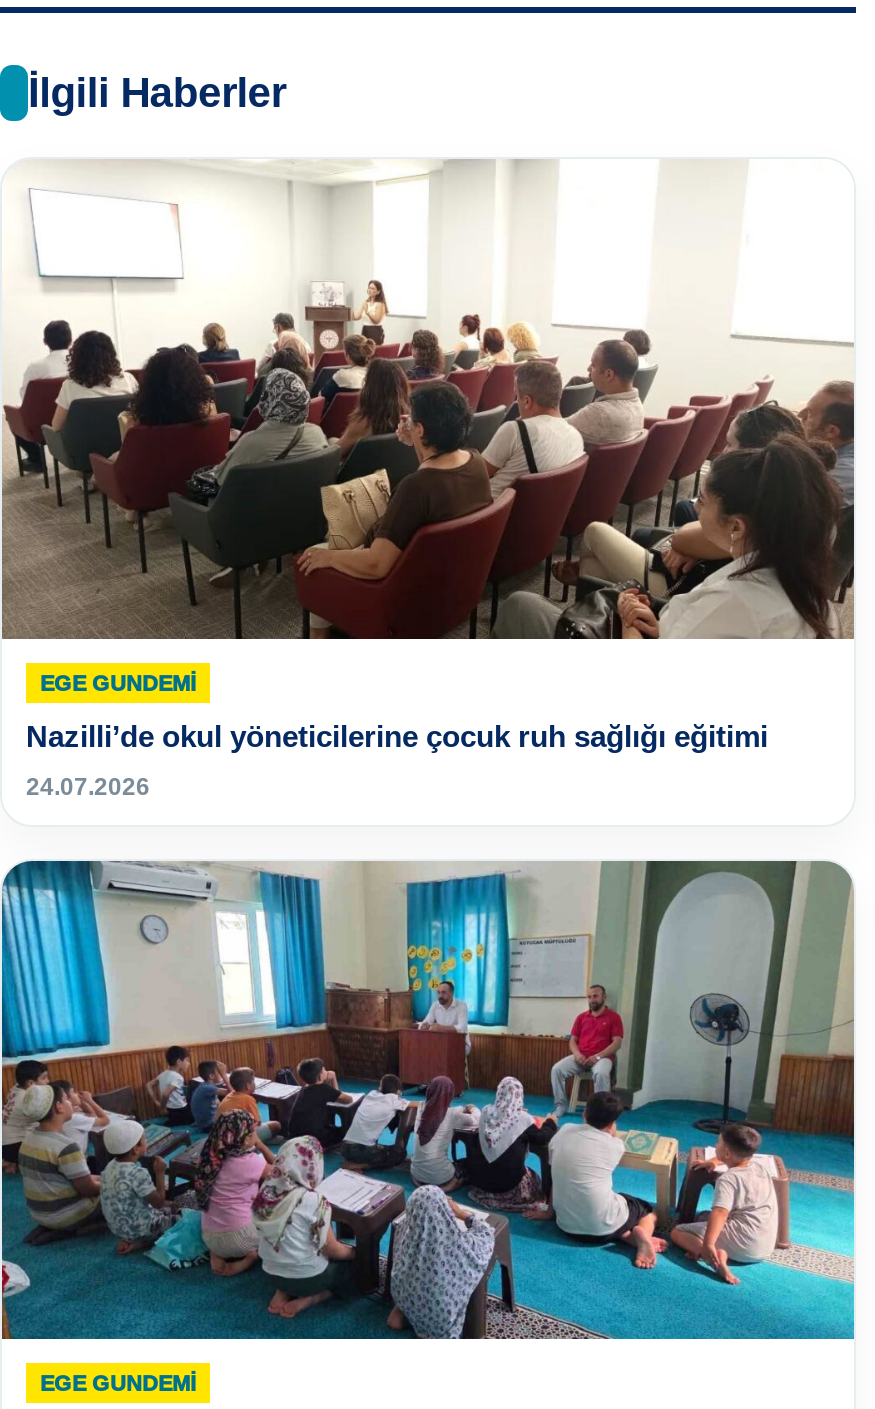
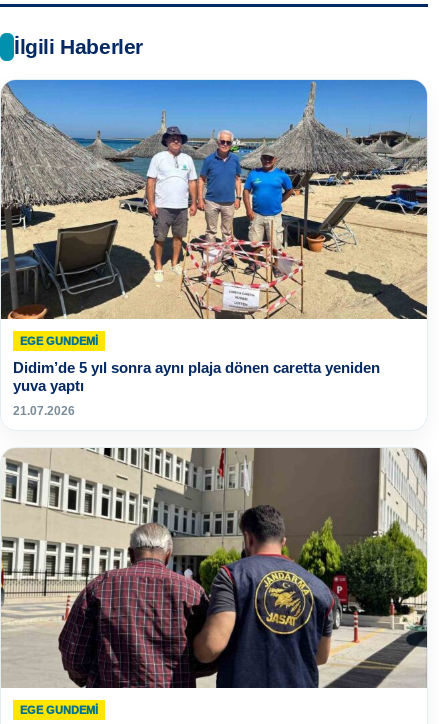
[6,159,856,753] [image] | Nazilli’de okul yöneticilerine çocuk ruh sağlığı eğitimi -> [3,79,428,394] [image] | Didim’de 5 yıl sonra aynı plaja dönen caretta yeniden | yuva yaptı
[26,773,150,801] 24.07.2026 -> [13,404,75,418] 21.07.2026
[6,861,856,1343] [image] -> [3,447,428,689] [image]

